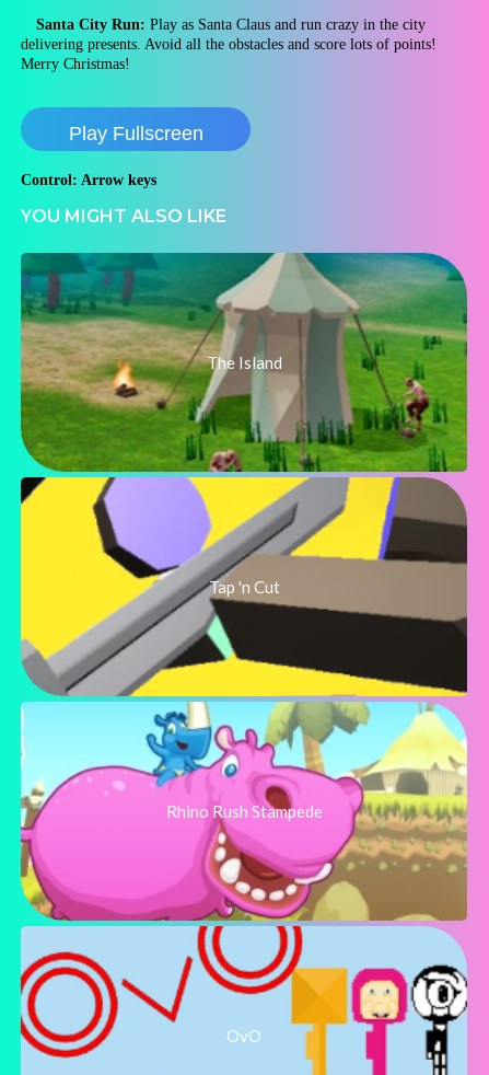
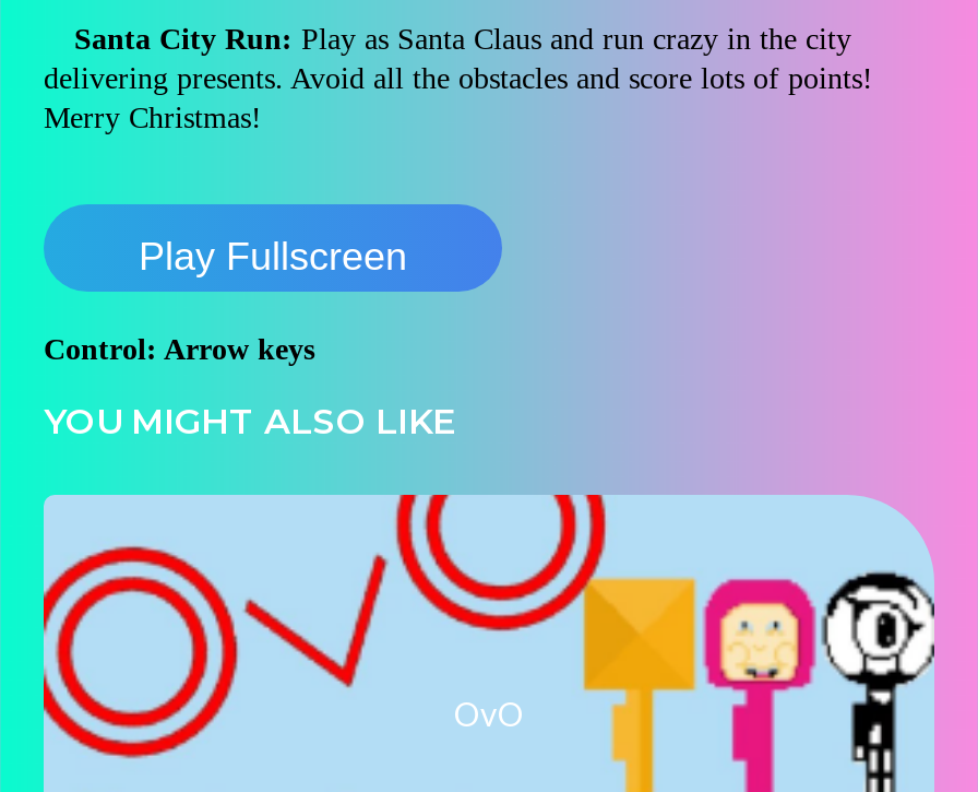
[20,252,468,922] [image] | The Island -> none
[208,577,280,597] Tap 'n Cut -> none
[166,801,322,821] Rhino Rush Stampede -> none

